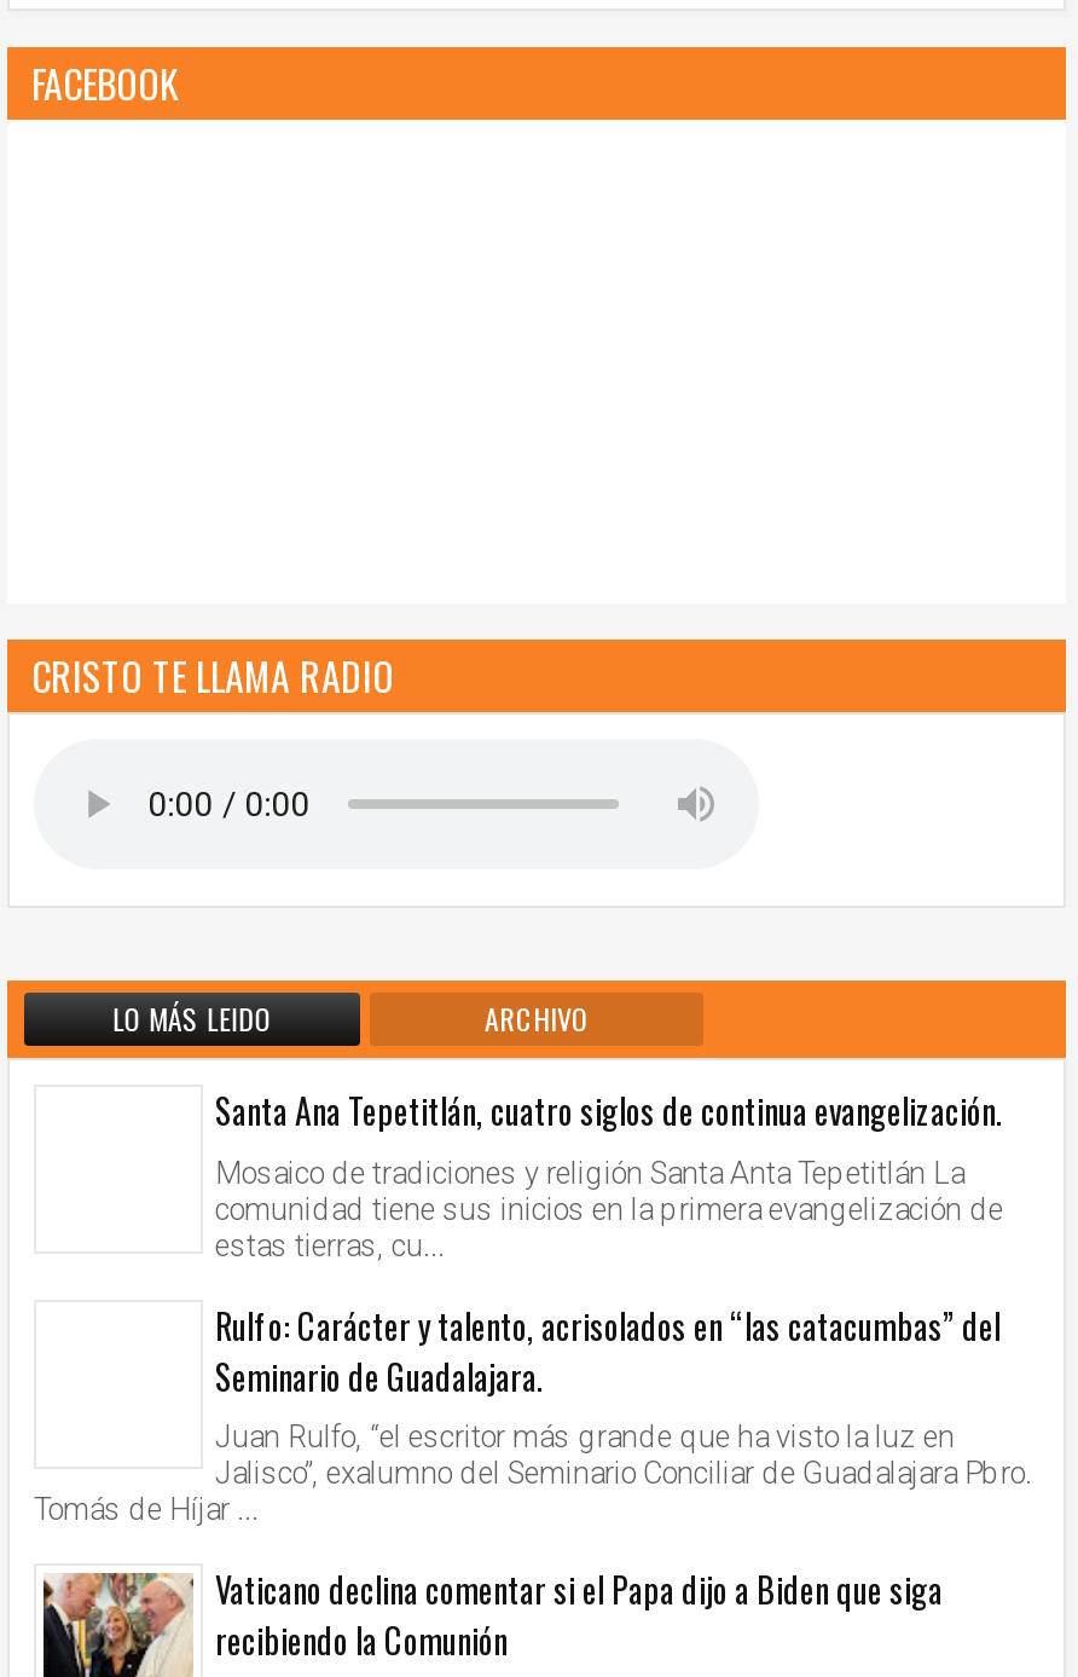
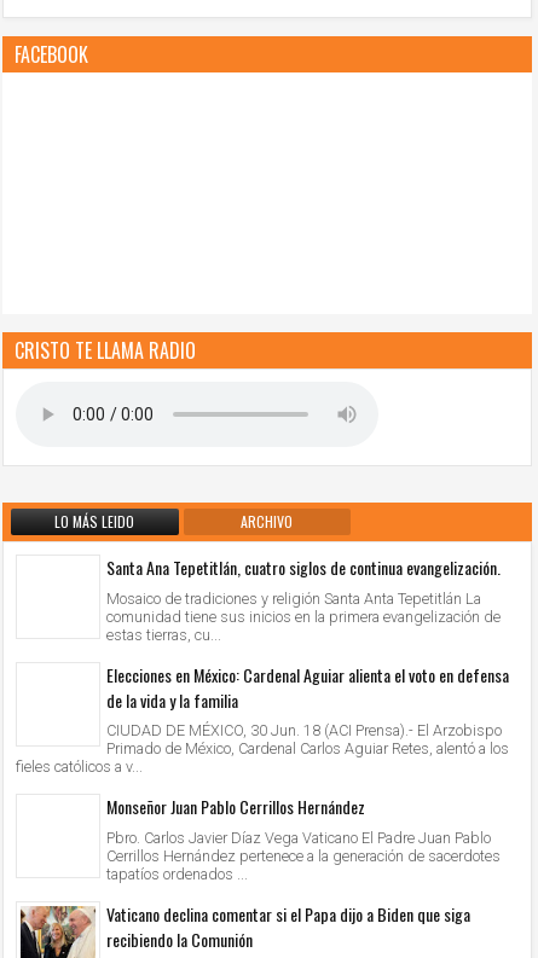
[34,1299,1032,1528] Rulfo: Carácter y talento, acrisolados en “las catacumbas” del | Seminario de Guadalajara. | Juan Rulfo, “el escritor más grande que ha visto la luz en | Jalisco”, exalumno del Seminario Conciliar de Guadalajara Pbro. | Tomás de Híjar ... -> [16,661,509,883] Elecciones en México: Cardenal Aguiar alienta el voto en defensa | de la vida y la familia | CIUDAD DE MÉXICO, 30 Jun. 18 (ACI Prensa).- El Arzobispo | Primado de México, Cardenal Carlos Aguiar Retes, alentó a los | fieles católicos a v... | Monseñor Juan Pablo Cerrillos Hernández | Pbro. Carlos Javier Díaz Vega Vaticano El Padre Juan Pablo | Cerrillos Hernández pertenece a la generación de sacerdotes | tapatíos ordenados ...

